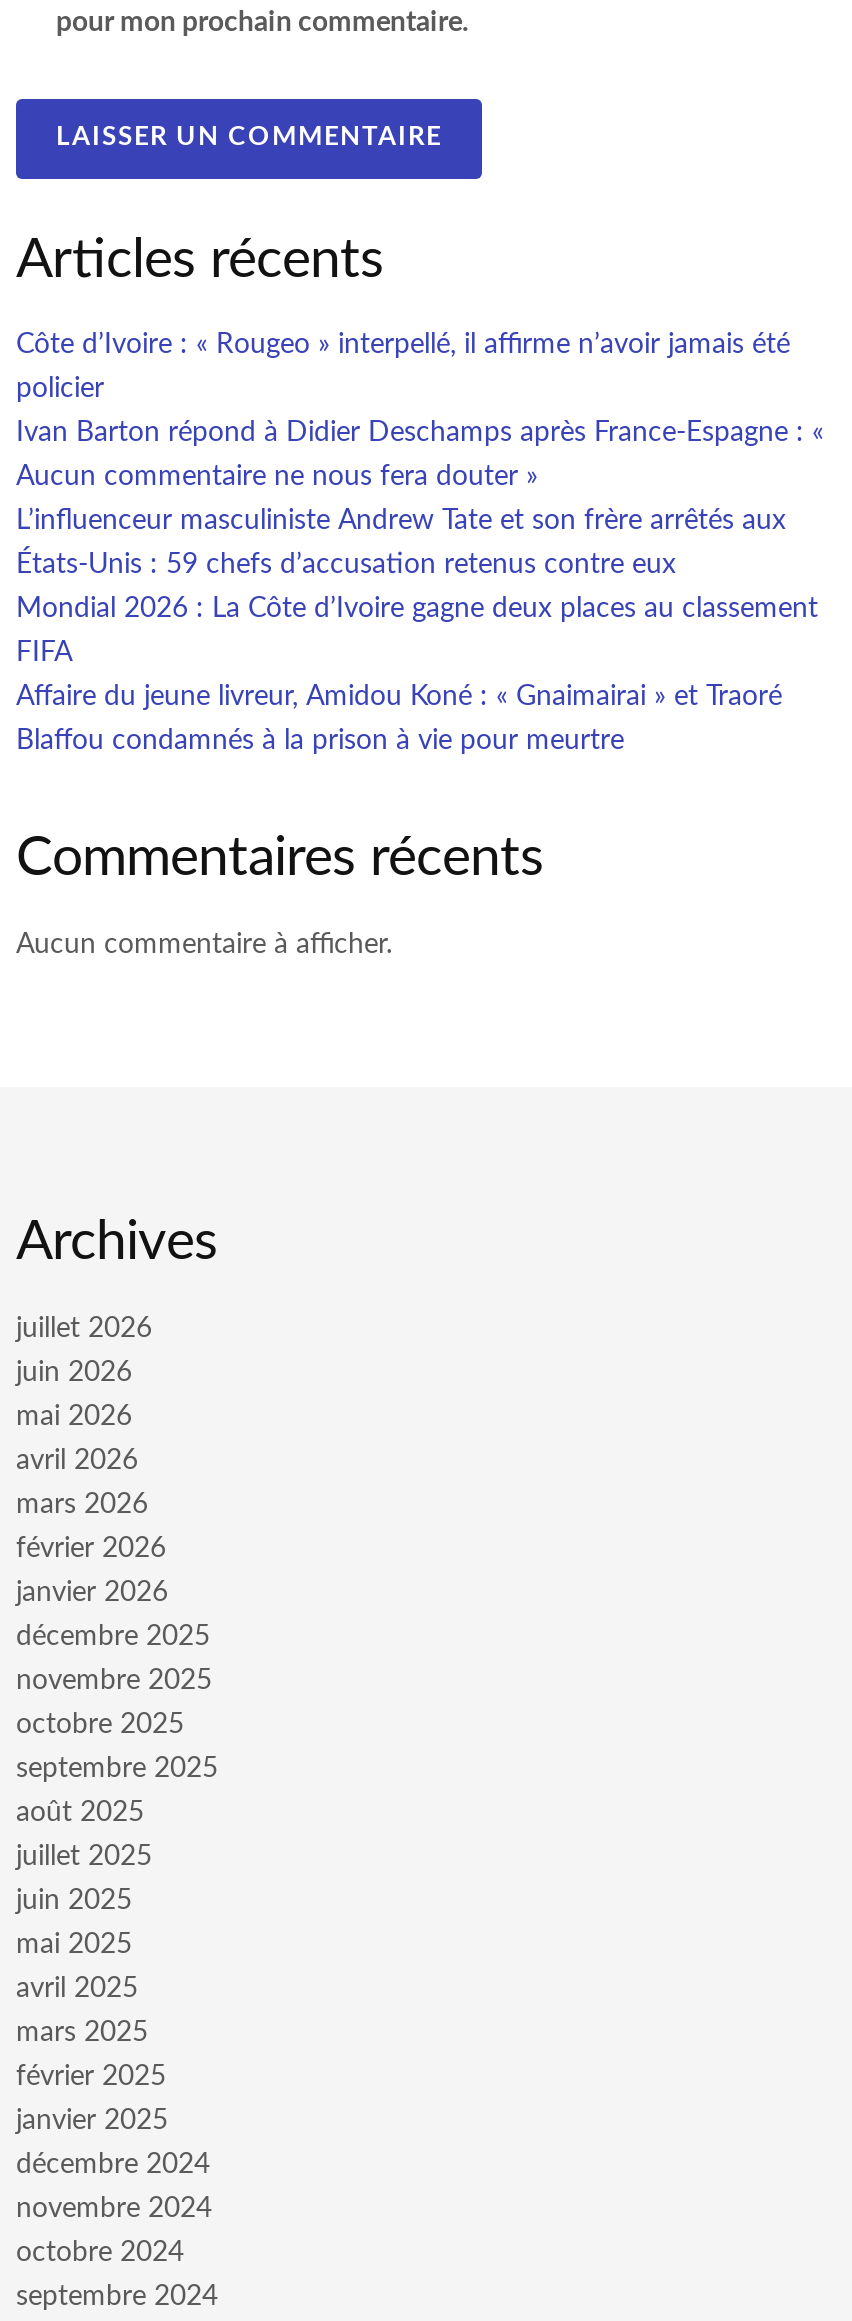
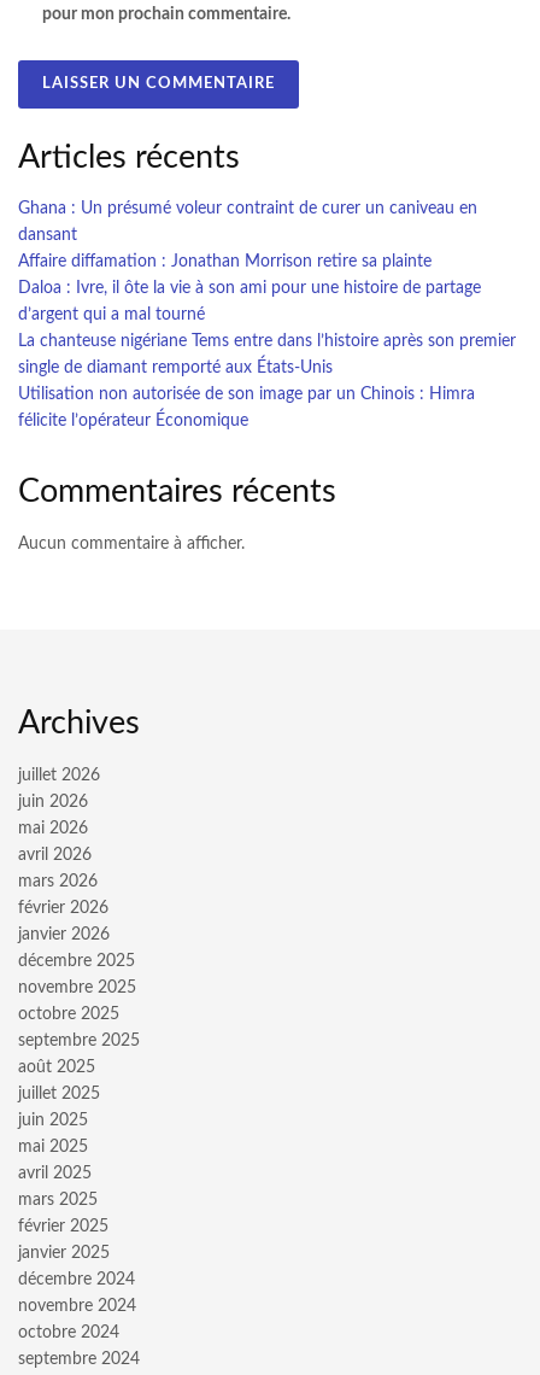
[16,332,824,756] Côte d’Ivoire : « Rougeo » interpellé, il affirme n’avoir jamais été | policier | Ivan Barton répond à Didier Deschamps après France-Espagne : « | Aucun commentaire ne nous fera douter » | L’influenceur masculiniste Andrew Tate et son frère arrêtés aux | États-Unis : 59 chefs d’accusation retenus contre eux | Mondial 2026 : La Côte d’Ivoire gagne deux places au classement | FIFA | Affaire du jeune livreur, Amidou Koné : « Gnaimairai » et Traoré | Blaffou condamnés à la prison à vie pour meurtre -> [18,201,516,430] Ghana : Un présumé voleur contraint de curer un caniveau en | dansant | Affaire diffamation : Jonathan Morrison retire sa plainte | Daloa : Ivre, il ôte la vie à son ami pour une histoire de partage | d’argent qui a mal tourné | La chanteuse nigériane Tems entre dans l’histoire après son premier | single de diamant remporté aux États-Unis | Utilisation non autorisée de son image par un Chinois : Himra | félicite l’opérateur Économique

